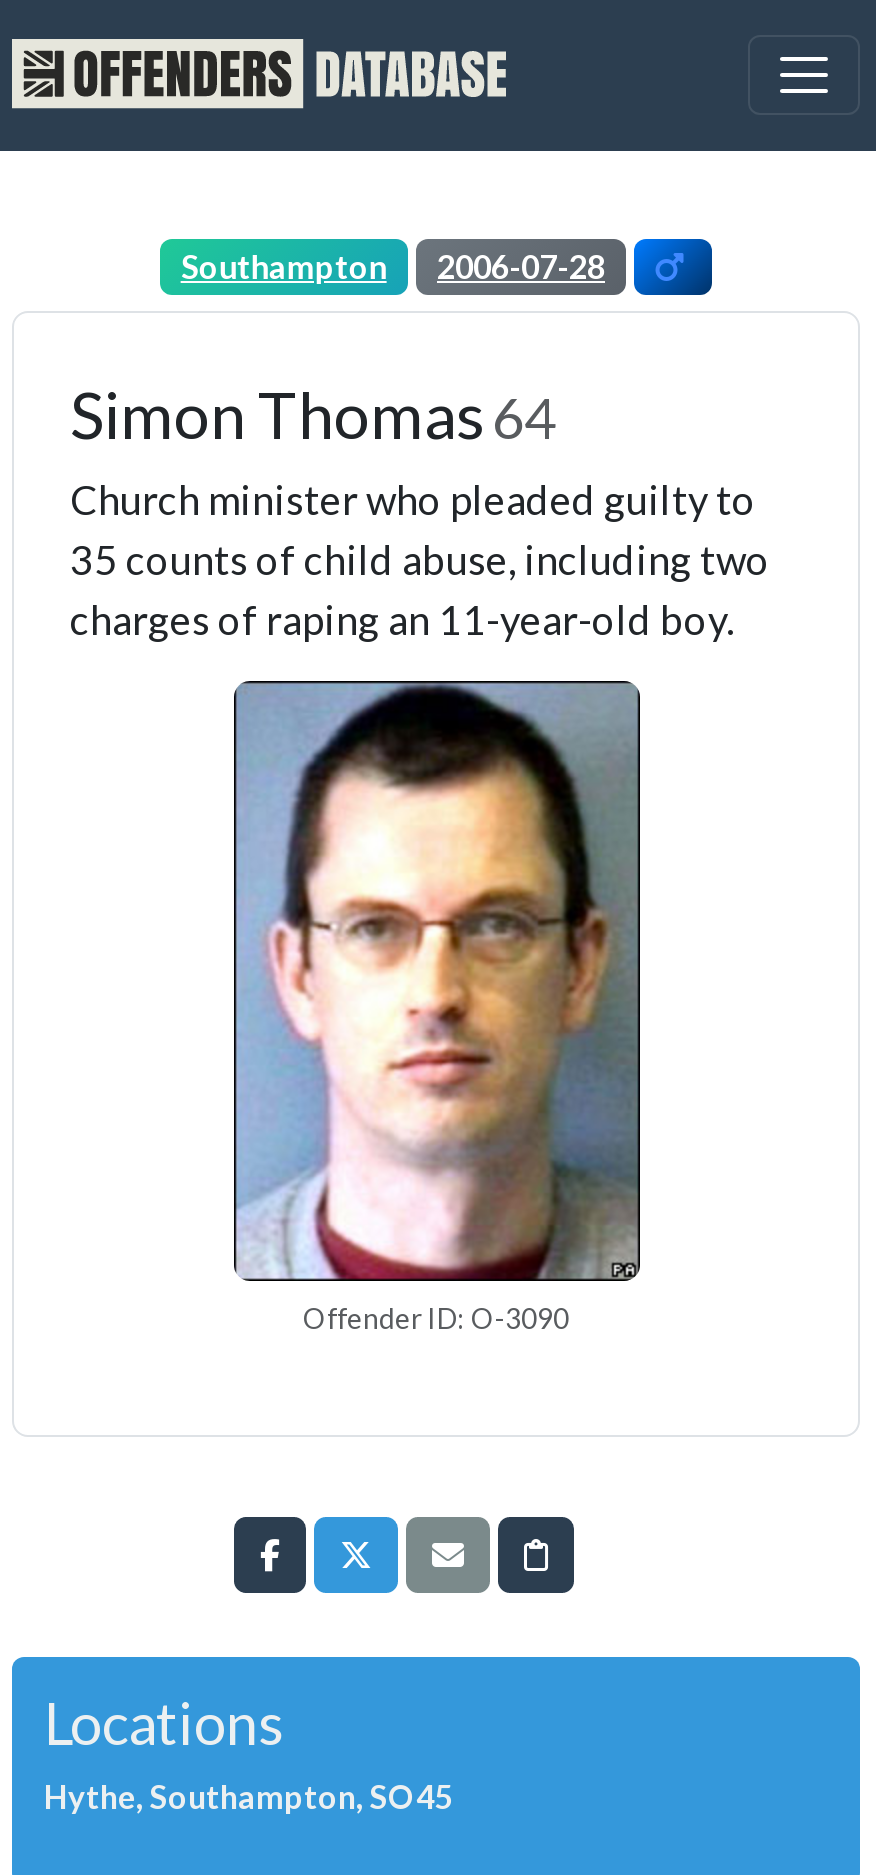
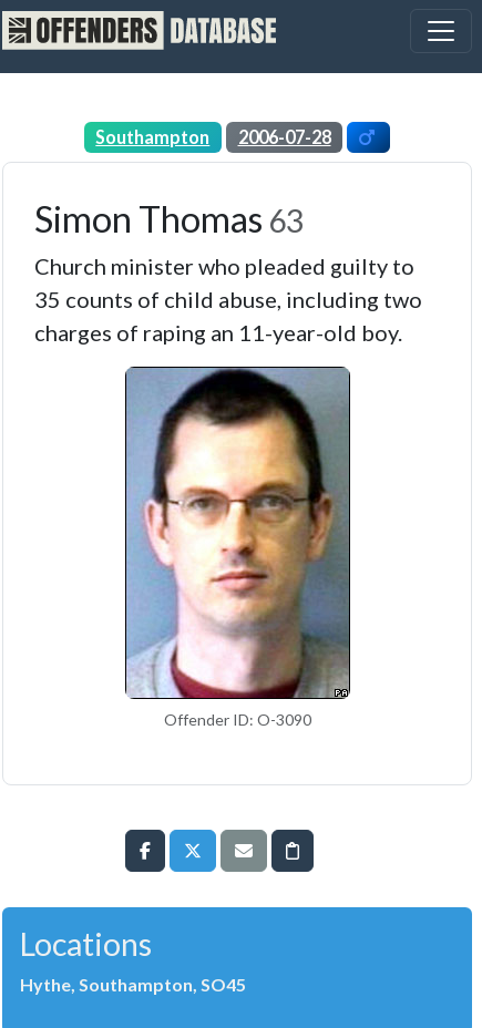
[70,374,556,452] Simon Thomas64 -> [34,197,304,240] Simon Thomas63

